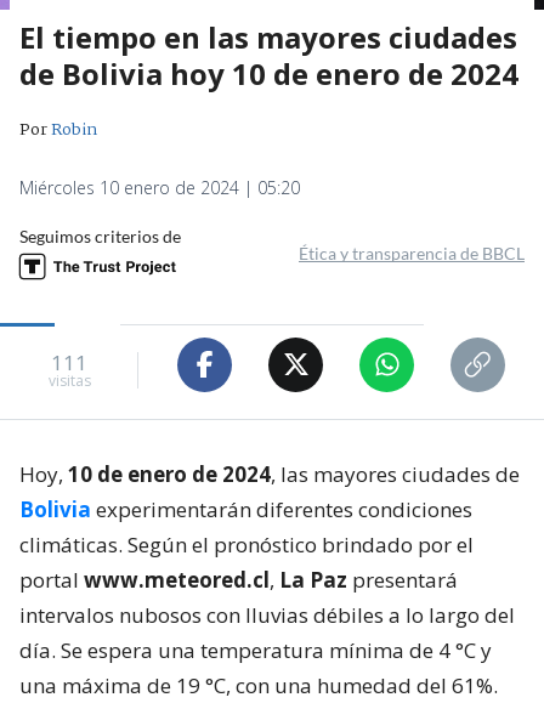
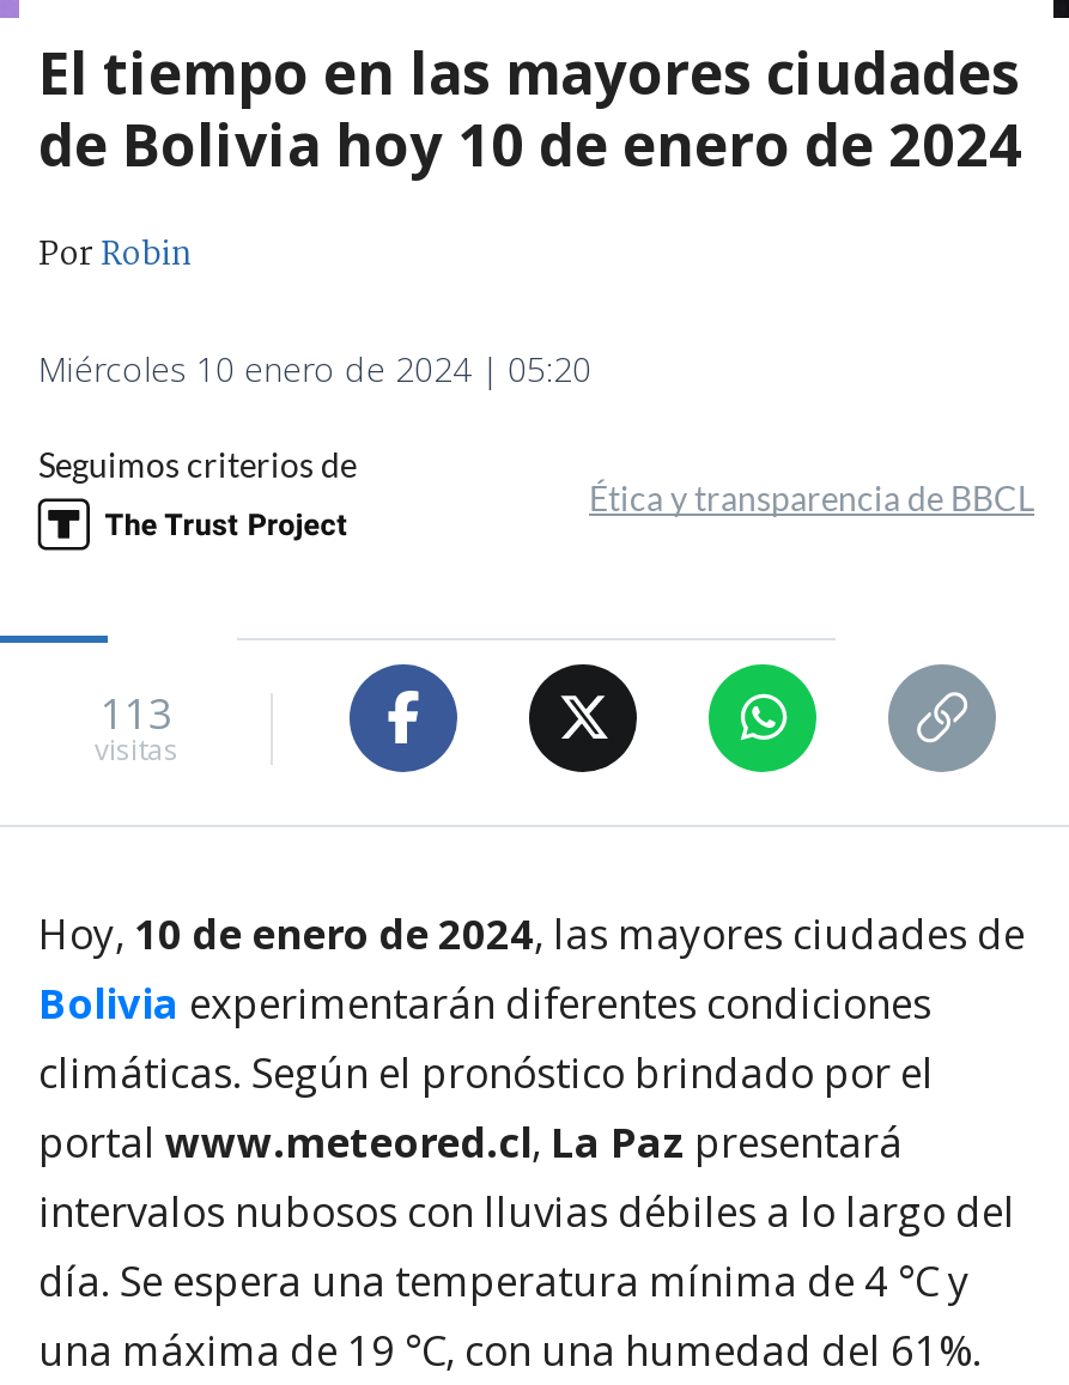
[51,349,87,377] 111 -> [101,687,172,742] 113

